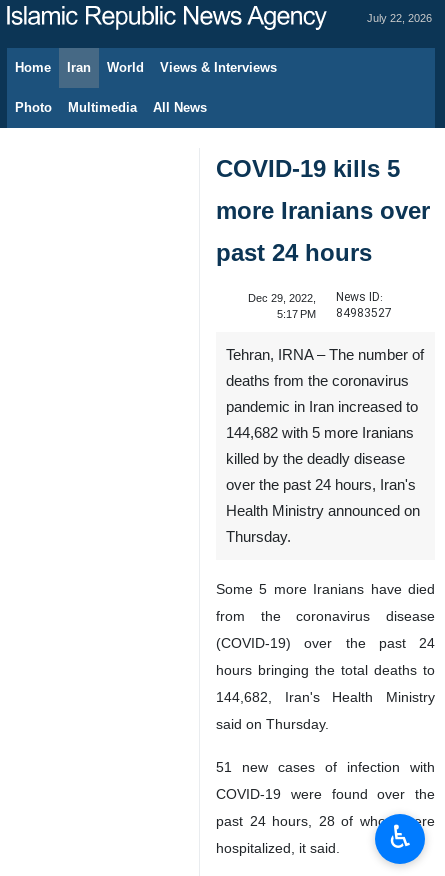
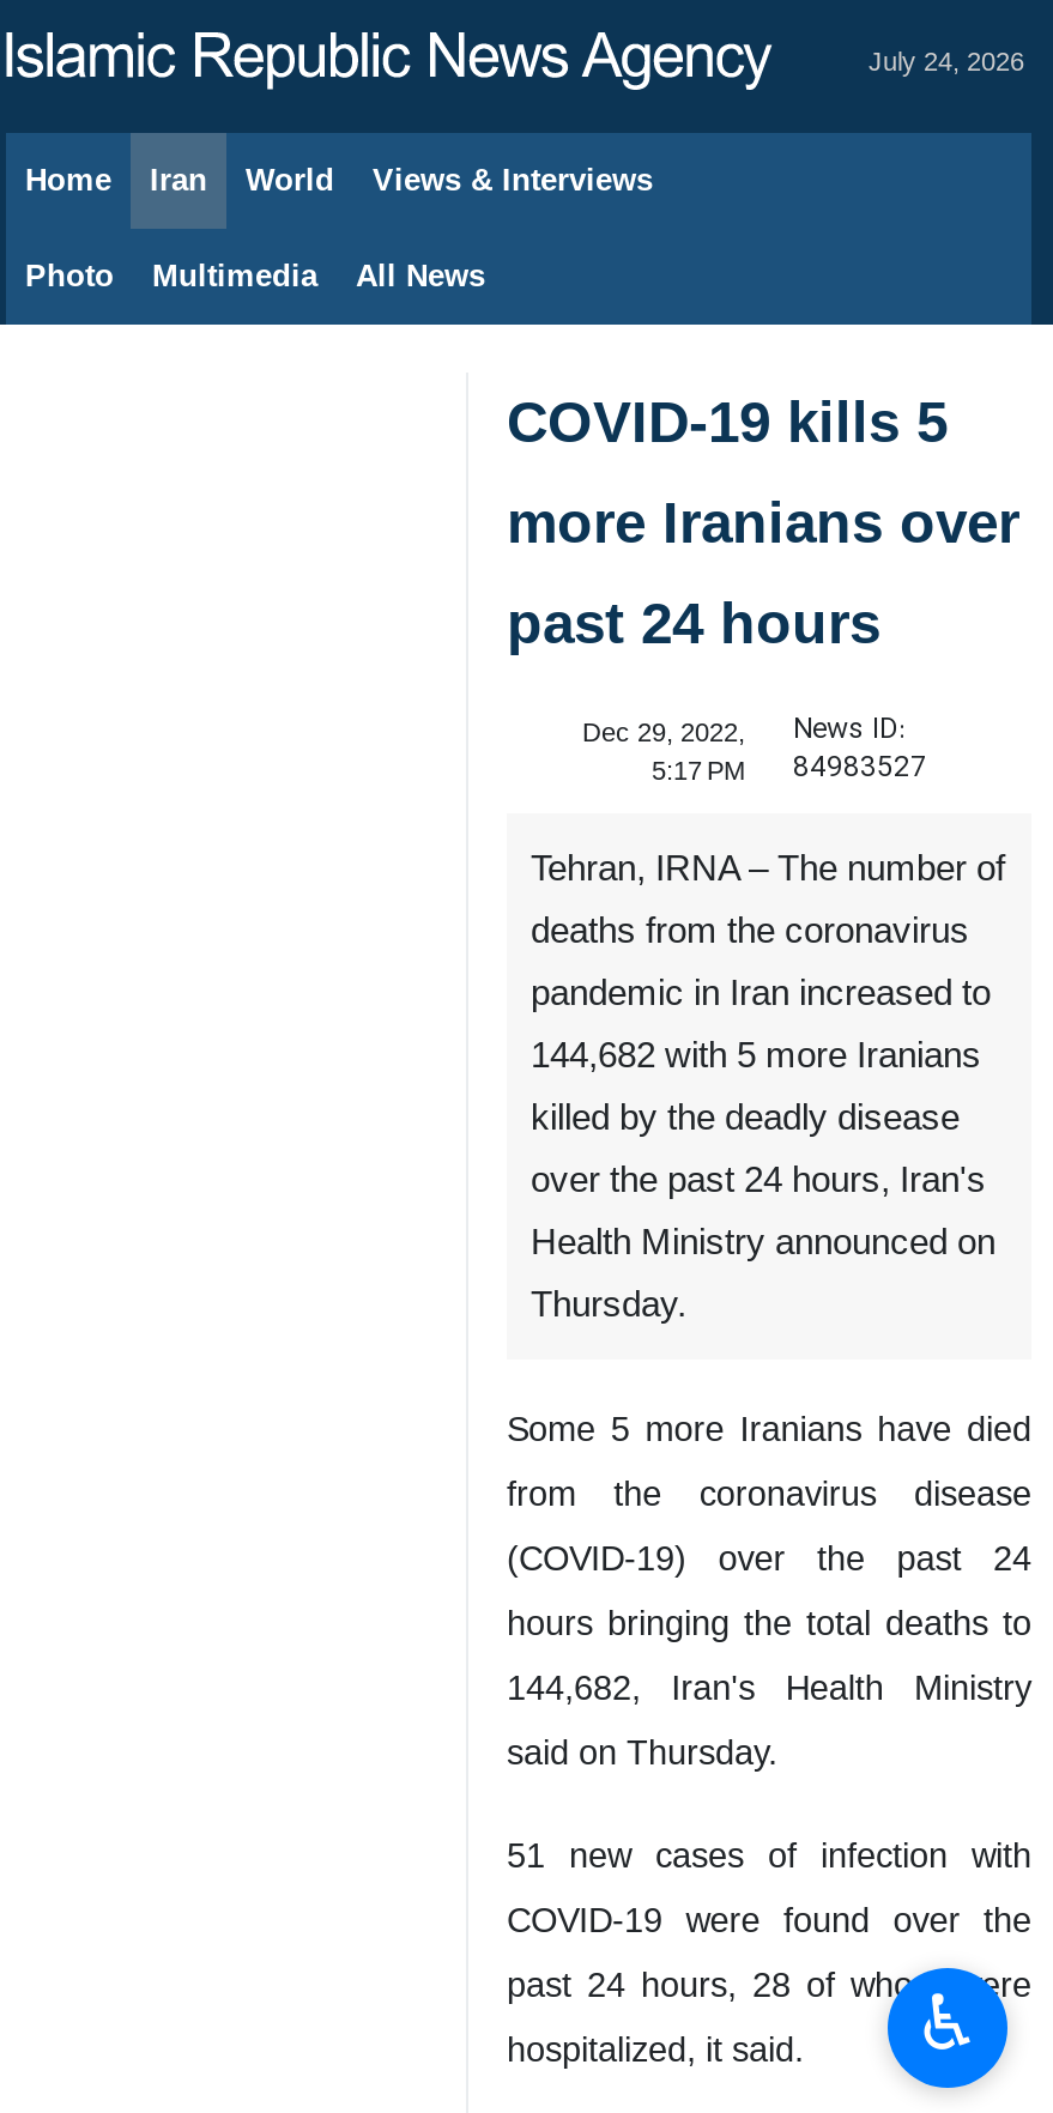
[367,12,432,24] July 22, 2026 -> [869,47,1024,75] July 24, 2026

